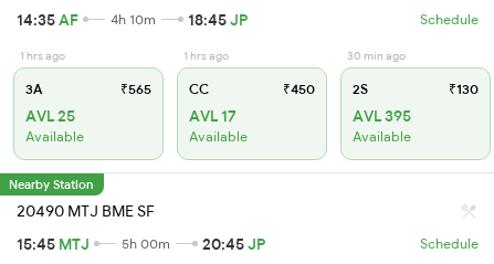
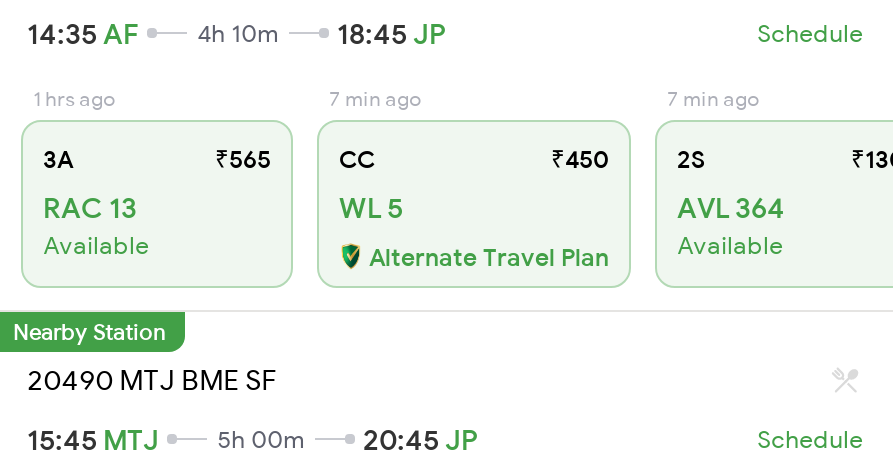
[183,48,229,63] 1 hrs ago -> [329,85,421,111] 7 min ago
[347,48,406,63] 30 min ago -> [667,85,759,111] 7 min ago
[25,106,75,125] AVL 25 -> [43,189,137,225] RAC 13
[189,106,248,144] AVL 17 | Available -> [339,189,609,271] WL 5 | Alternate Travel Plan
[353,106,411,125] AVL 395 -> [677,189,785,225] AVL 364

